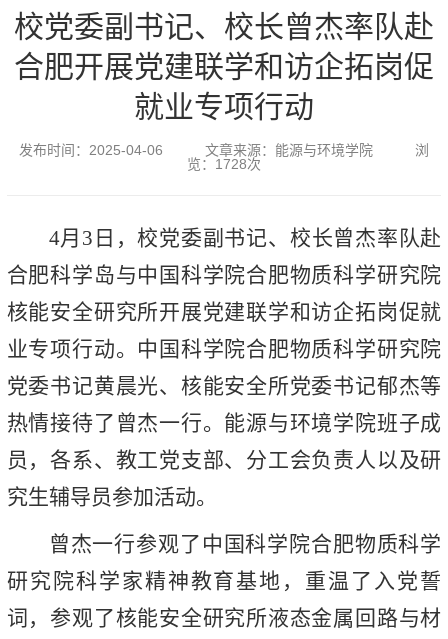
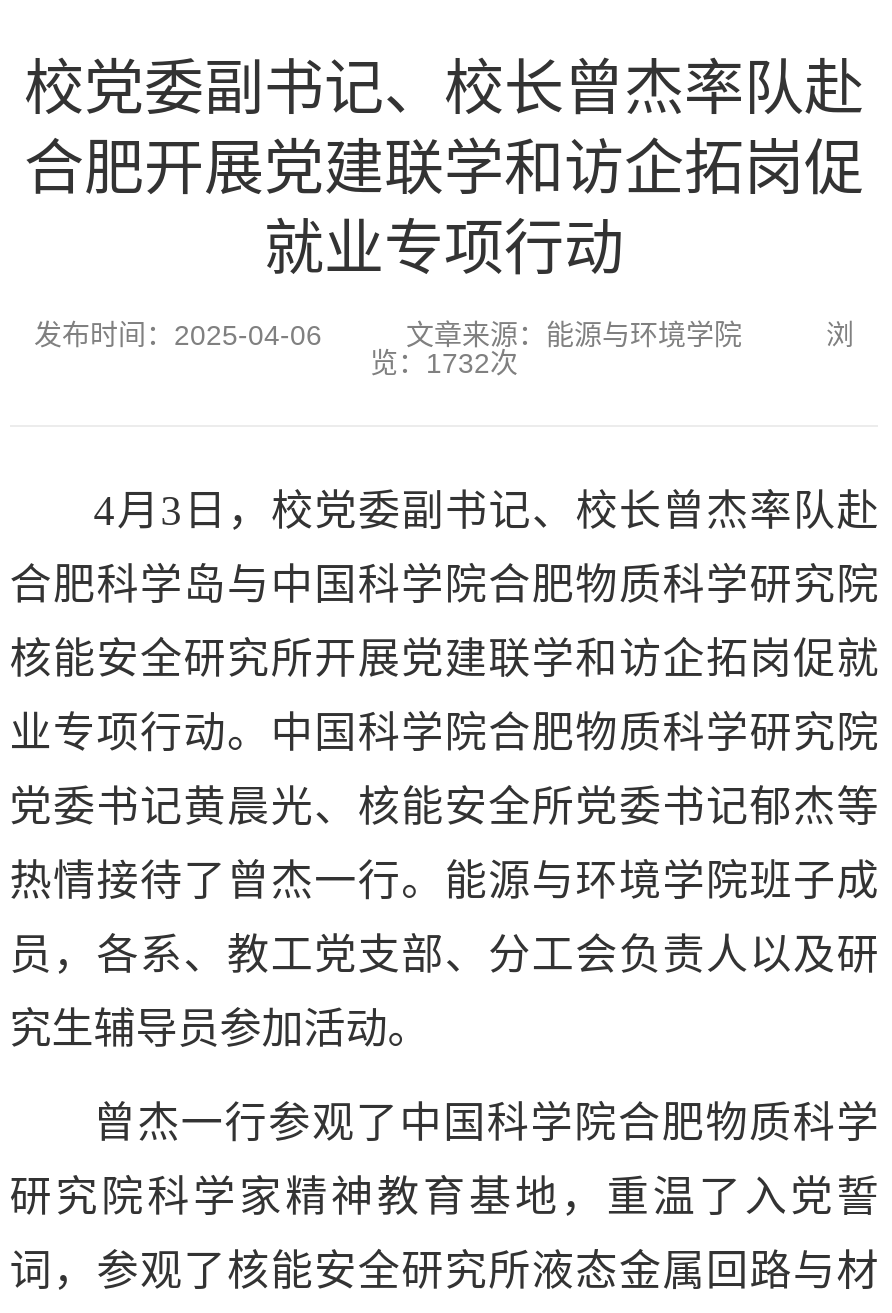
[187,156,261,172] 览：1728次 -> [370,347,518,379] 览：1732次

